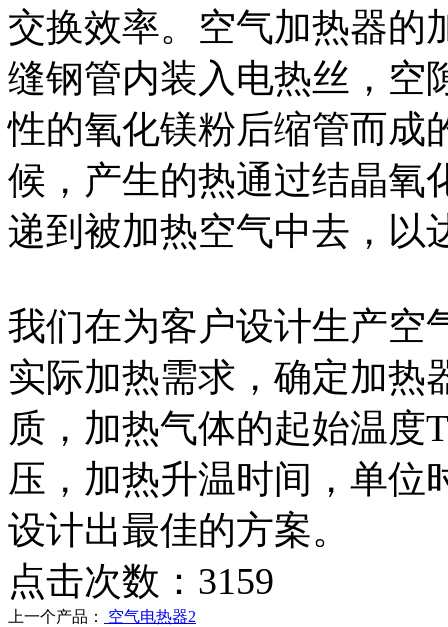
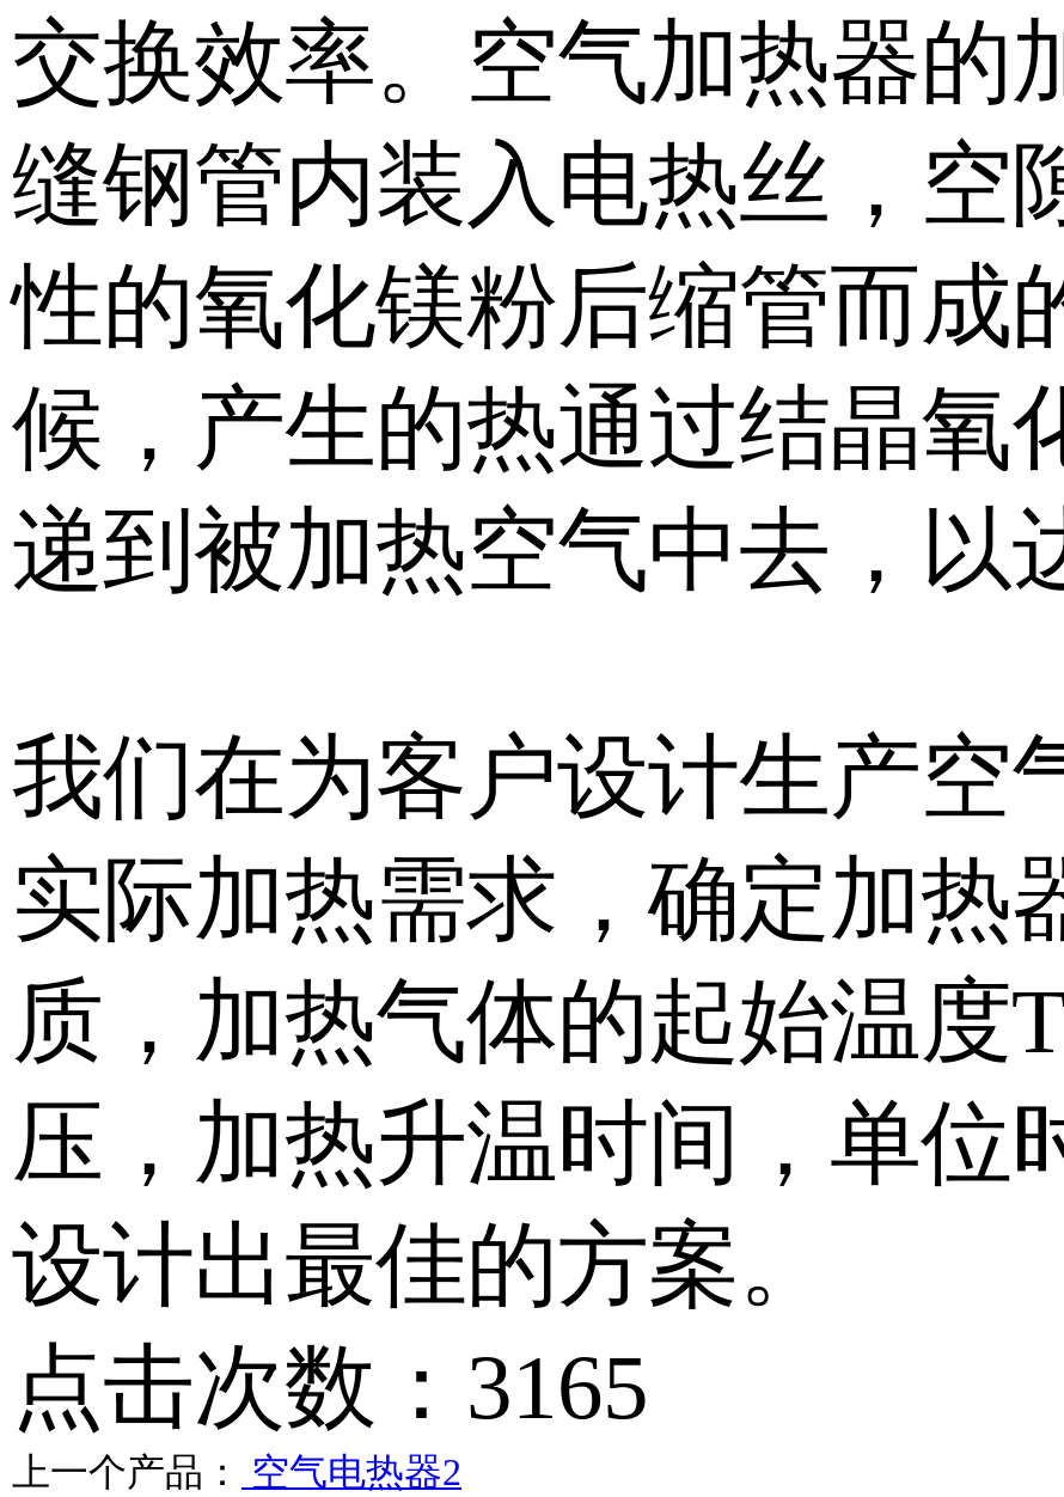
[8,560,274,602] 点击次数：3159 -> [12,1337,648,1437] 点击次数：3165

